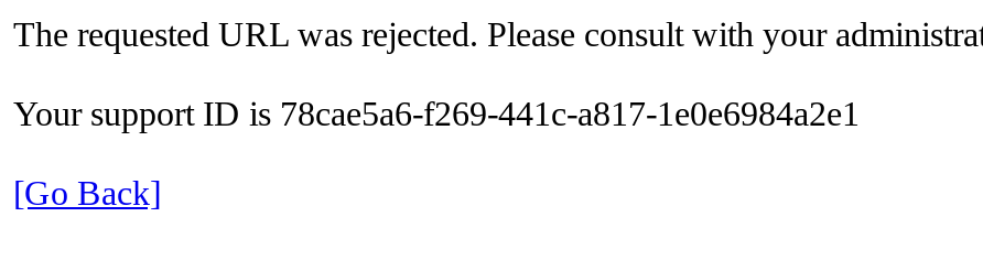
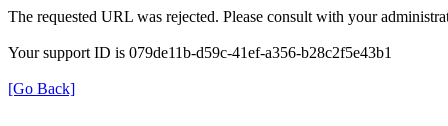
[13,95,860,132] Your support ID is 78cae5a6-f269-441c-a817-1e0e6984a2e1 -> [8,44,392,61] Your support ID is 079de11b-d59c-41ef-a356-b28c2f5e43b1

